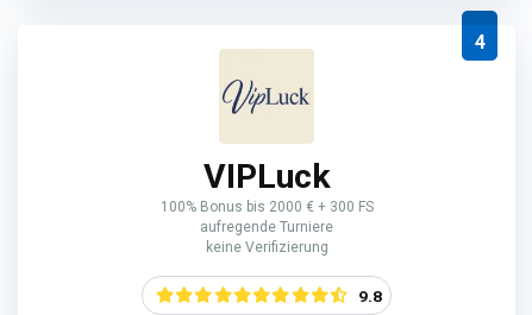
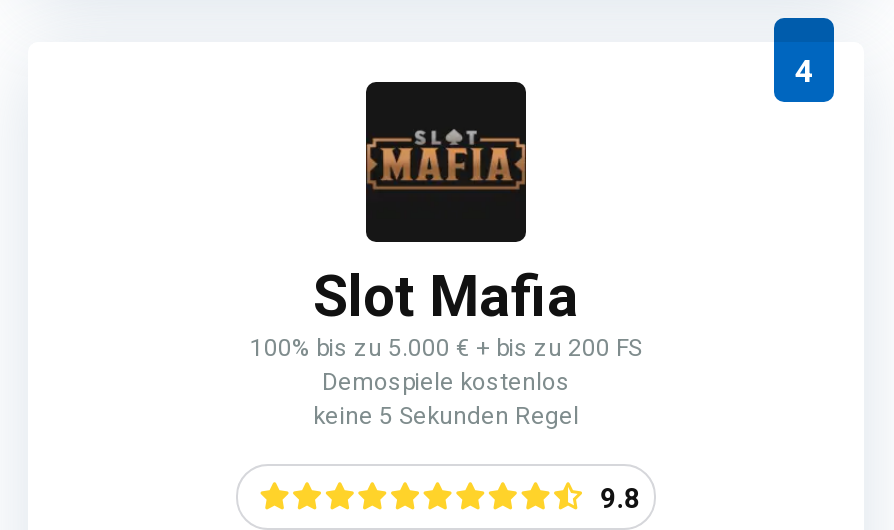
[160,49,373,256] [image] | VIPLuck | 100% Bonus bis 2000 € + 300 FS | aufregende Turniere | keine Verifizierung -> [250,80,642,431] [image] | Slot Mafia | 100% bis zu 5.000 € + bis zu 200 FS | Demospiele kostenlos | keine 5 Sekunden Regel

